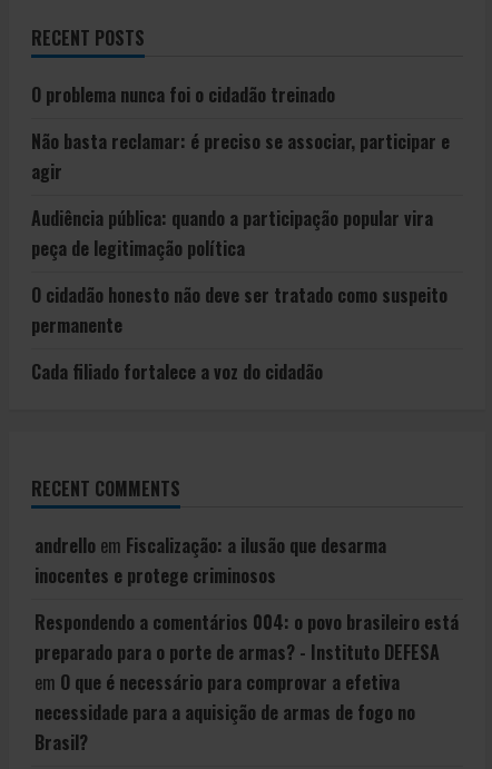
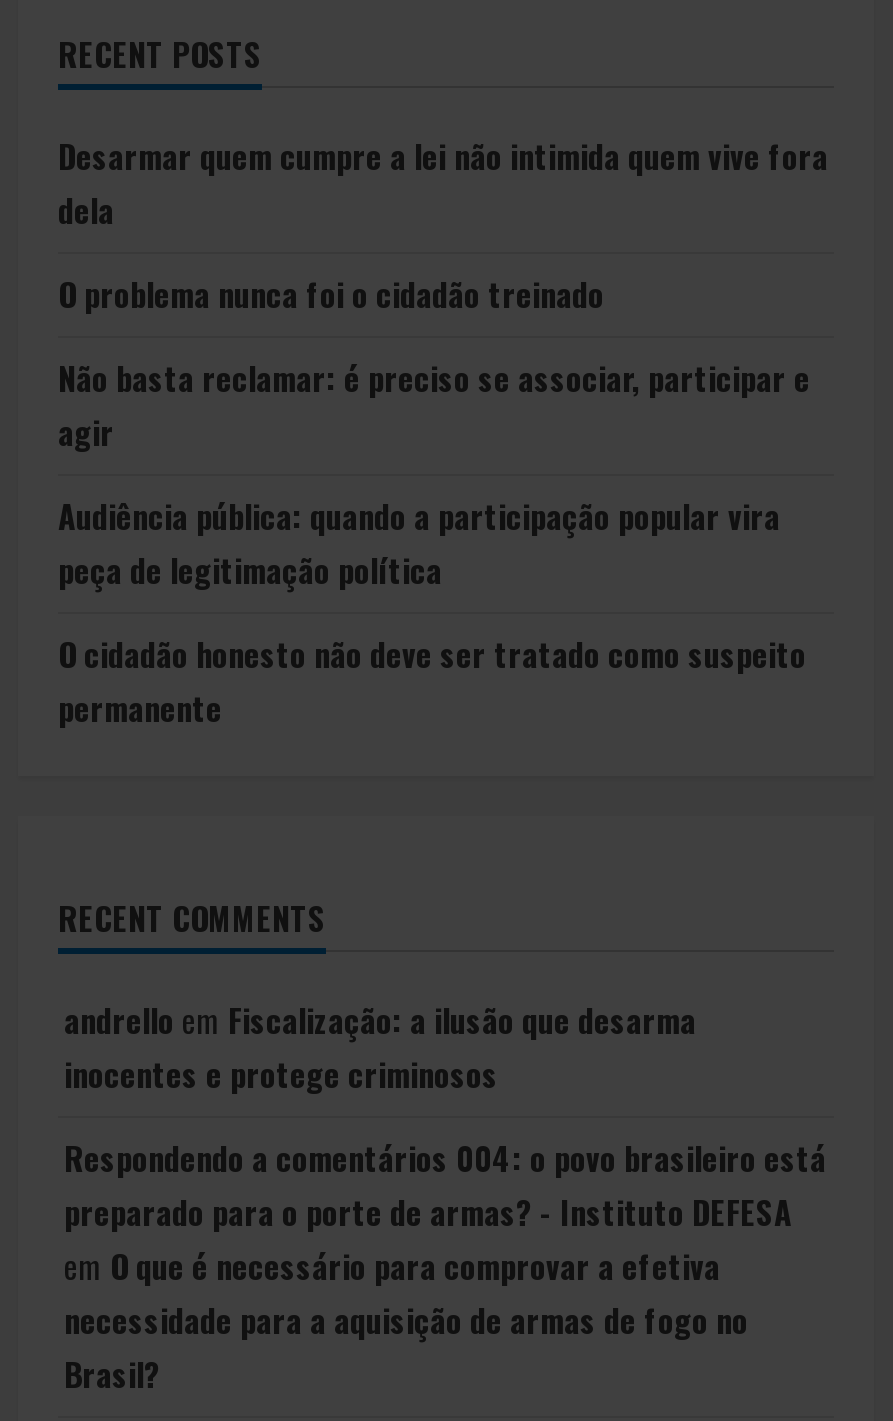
none -> [58,131,828,233] Desarmar quem cumpre a lei não intimida quem vive fora | dela
moved [31,128,450,339] -> [58,353,810,731]: Não basta reclamar: é preciso se associar, participar e | agir | Audiência pública: quando a participação popular vira | peça de legitimação política | O cidadão honesto não deve ser tratado como suspeito | permanente
[31,359,323,386] Cada filiado fortalece a voz do cidadão -> none

